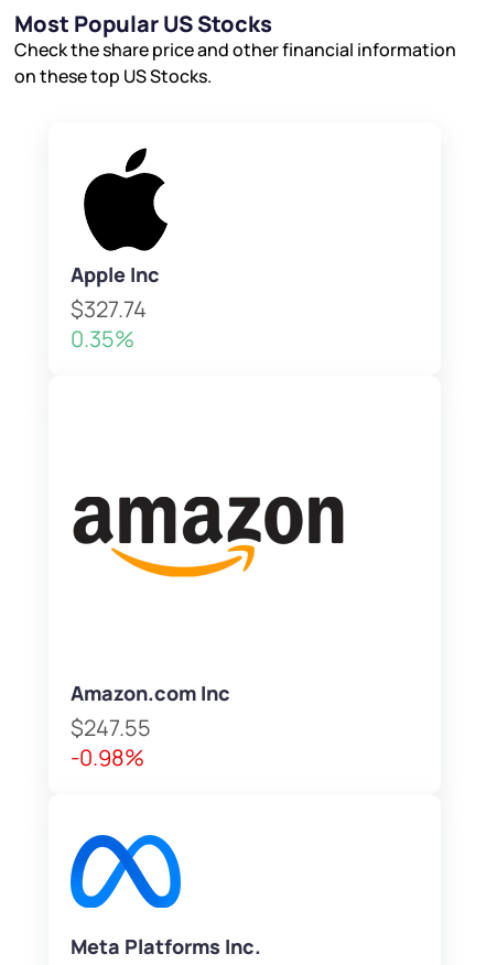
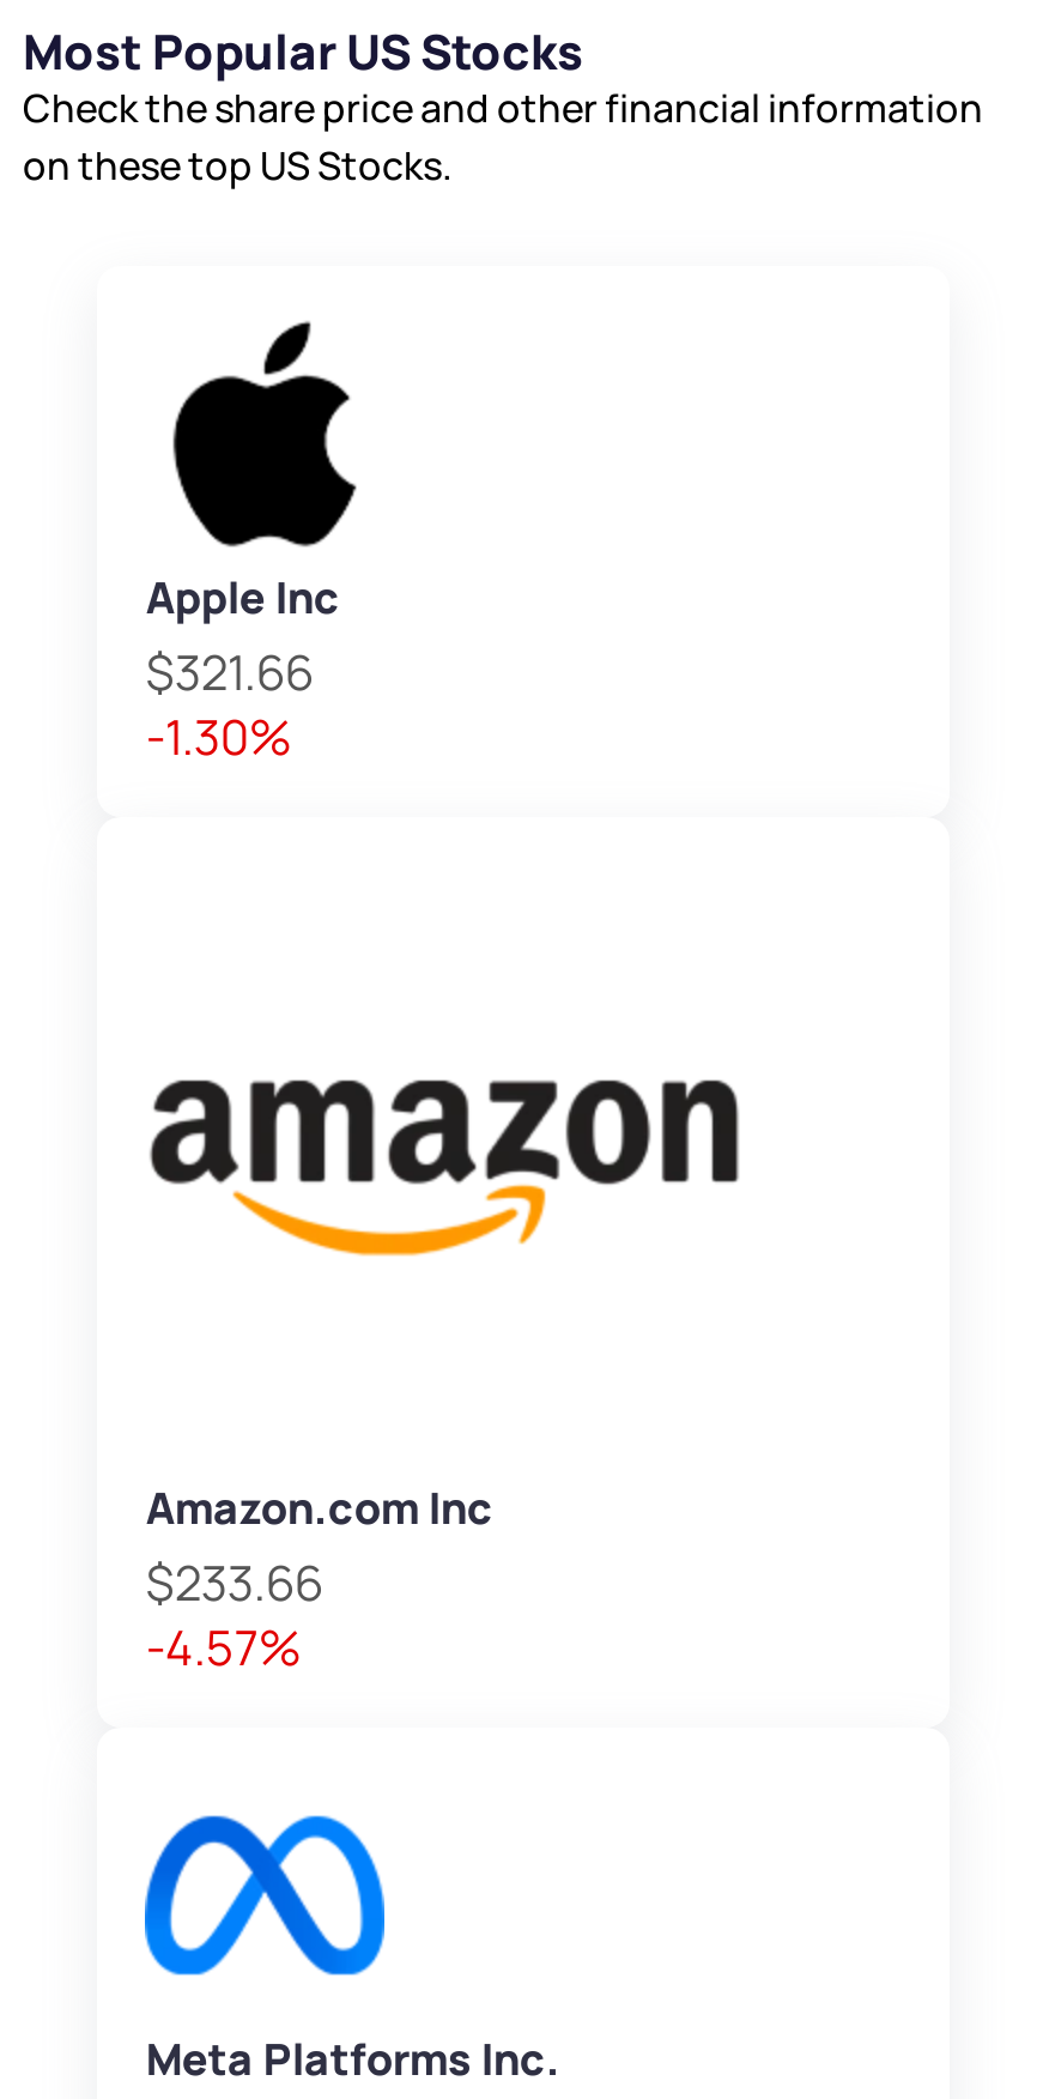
[71,295,147,324] $327.74 -> [146,641,313,706] $321.66
[71,324,135,354] 0.35% -> [146,706,292,770] -1.30%
[71,713,151,743] $247.55 -> [146,1551,323,1616] $233.66
[71,743,145,773] -0.98% -> [146,1616,301,1681] -4.57%

